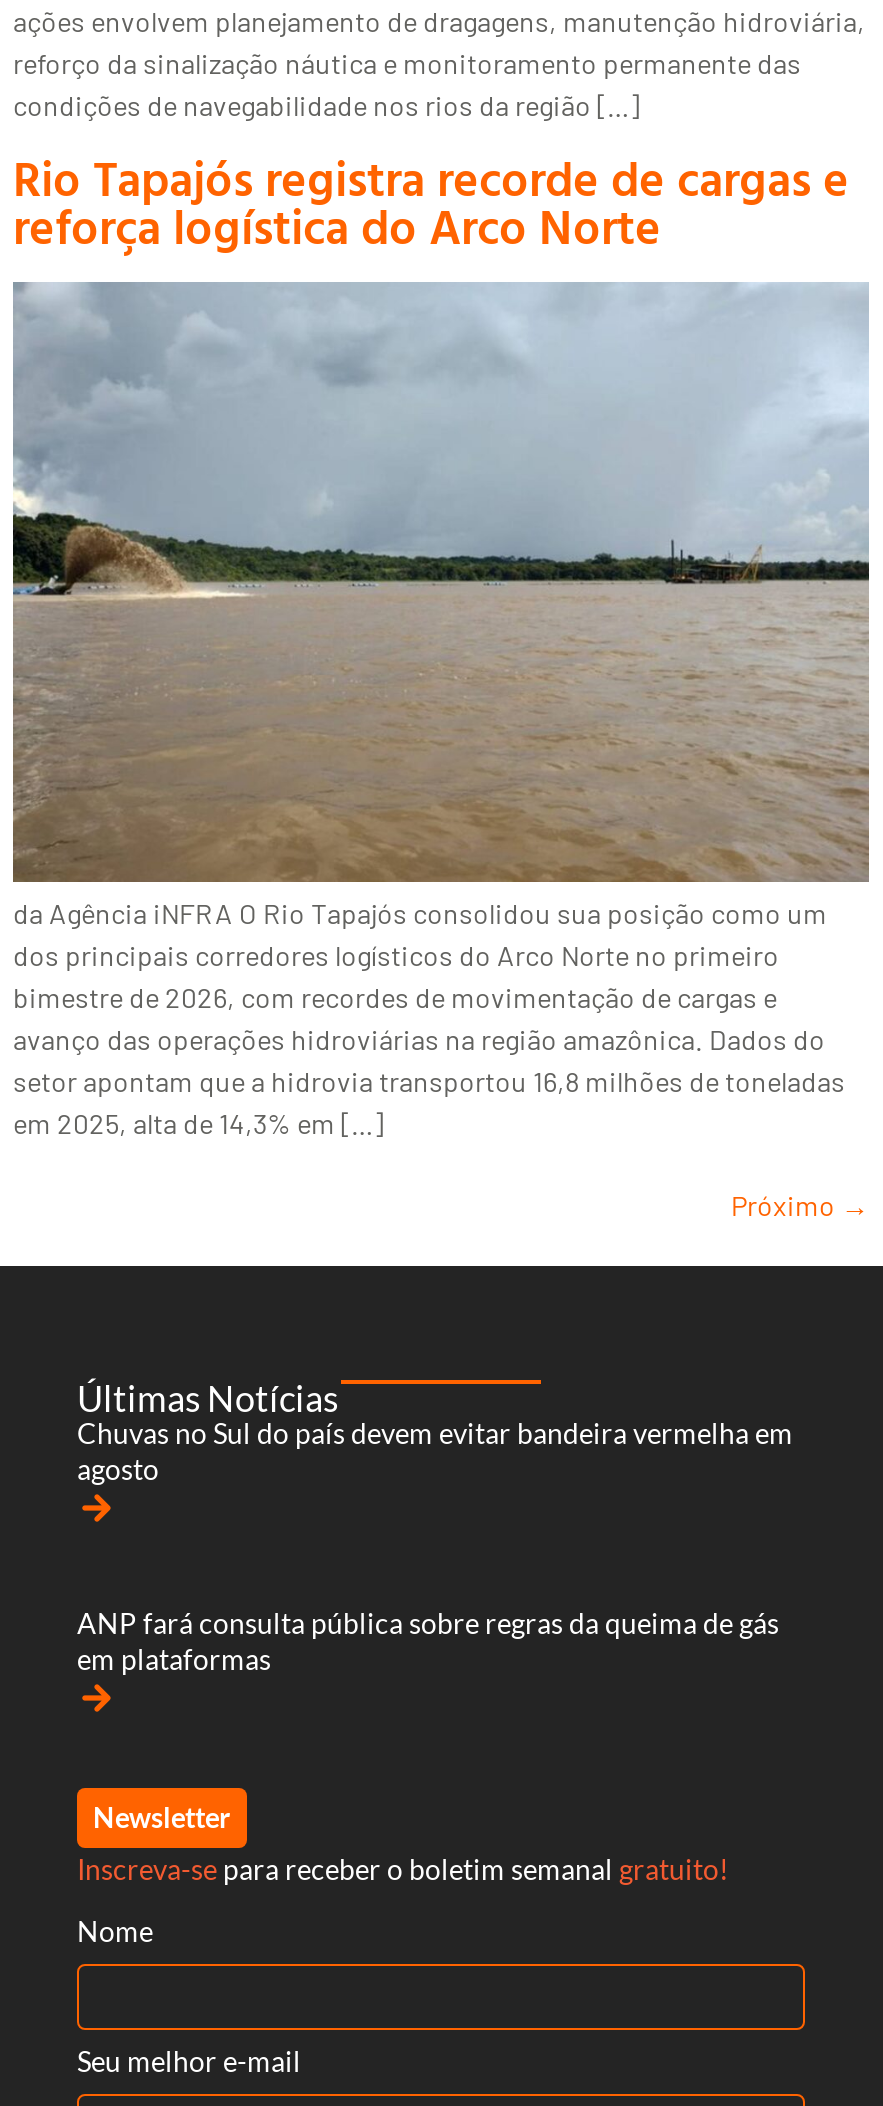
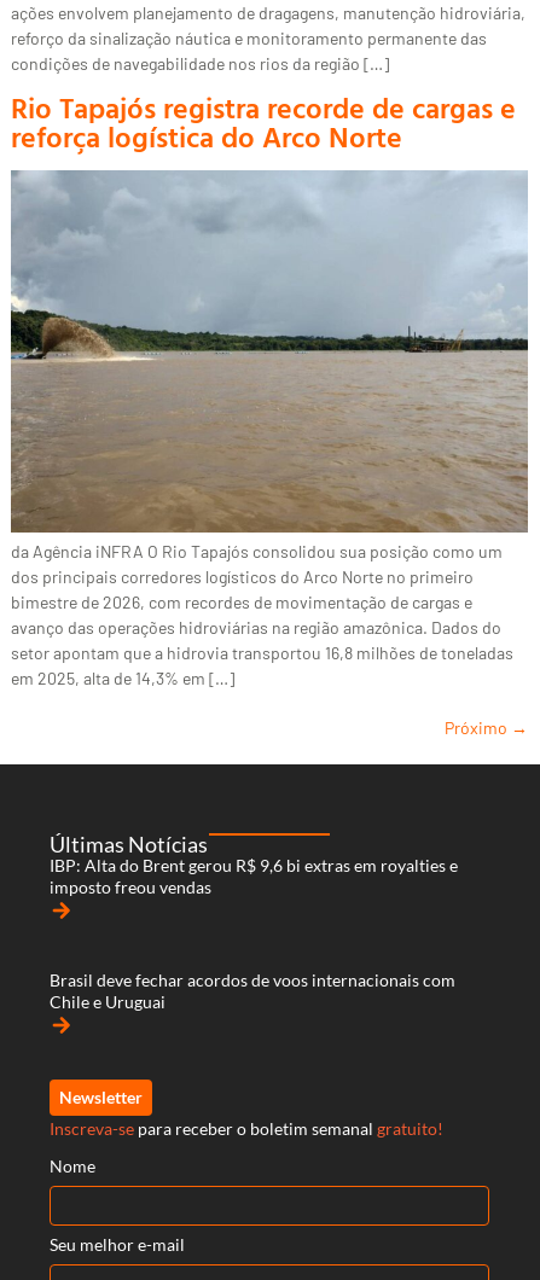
[77,1416,793,1486] Chuvas no Sul do país devem evitar bandeira vermelha em | agosto -> [50,855,458,897] IBP: Alta do Brent gerou R$ 9,6 bi extras em royalties e | imposto freou vendas
[77,1606,779,1676] ANP fará consulta pública sobre regras da queima de gás | em plataformas -> [50,970,455,1012] Brasil deve fechar acordos de voos internacionais com | Chile e Uruguai

